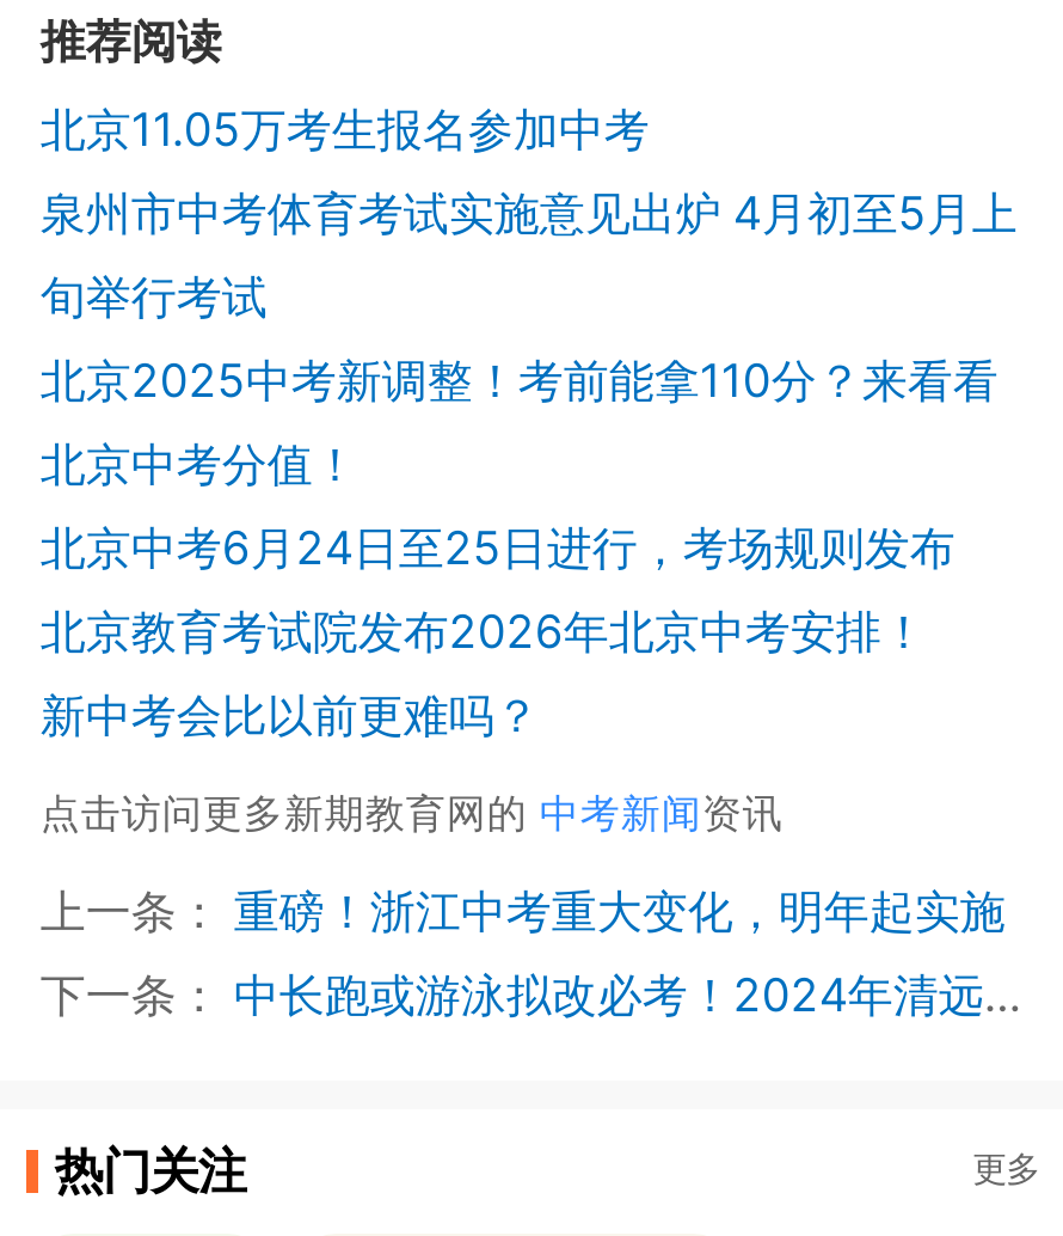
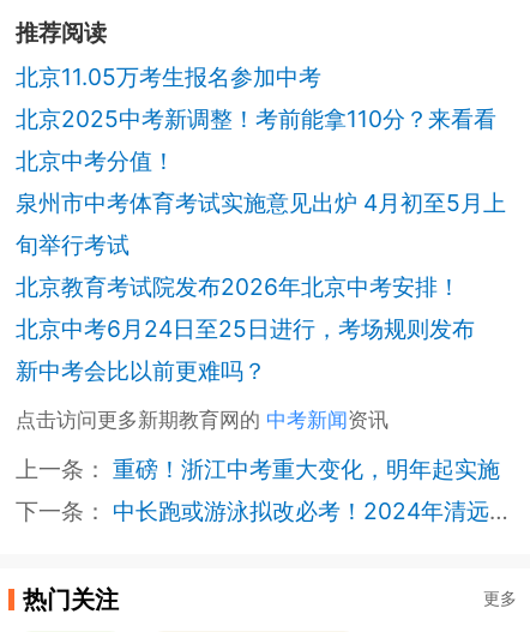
moved [40,185,1017,326] -> [15,189,506,259]: 泉州市中考体育考试实施意见出炉 4月初至5月上 | 旬举行考试
moved [40,352,998,493] -> [15,105,496,175]: 北京2025中考新调整！考前能拿110分？来看看 | 北京中考分值！
moved [40,519,955,577] -> [15,314,475,343]: 北京中考6月24日至25日进行，考场规则发布
moved [40,603,927,660] -> [15,272,460,301]: 北京教育考试院发布2026年北京中考安排！

